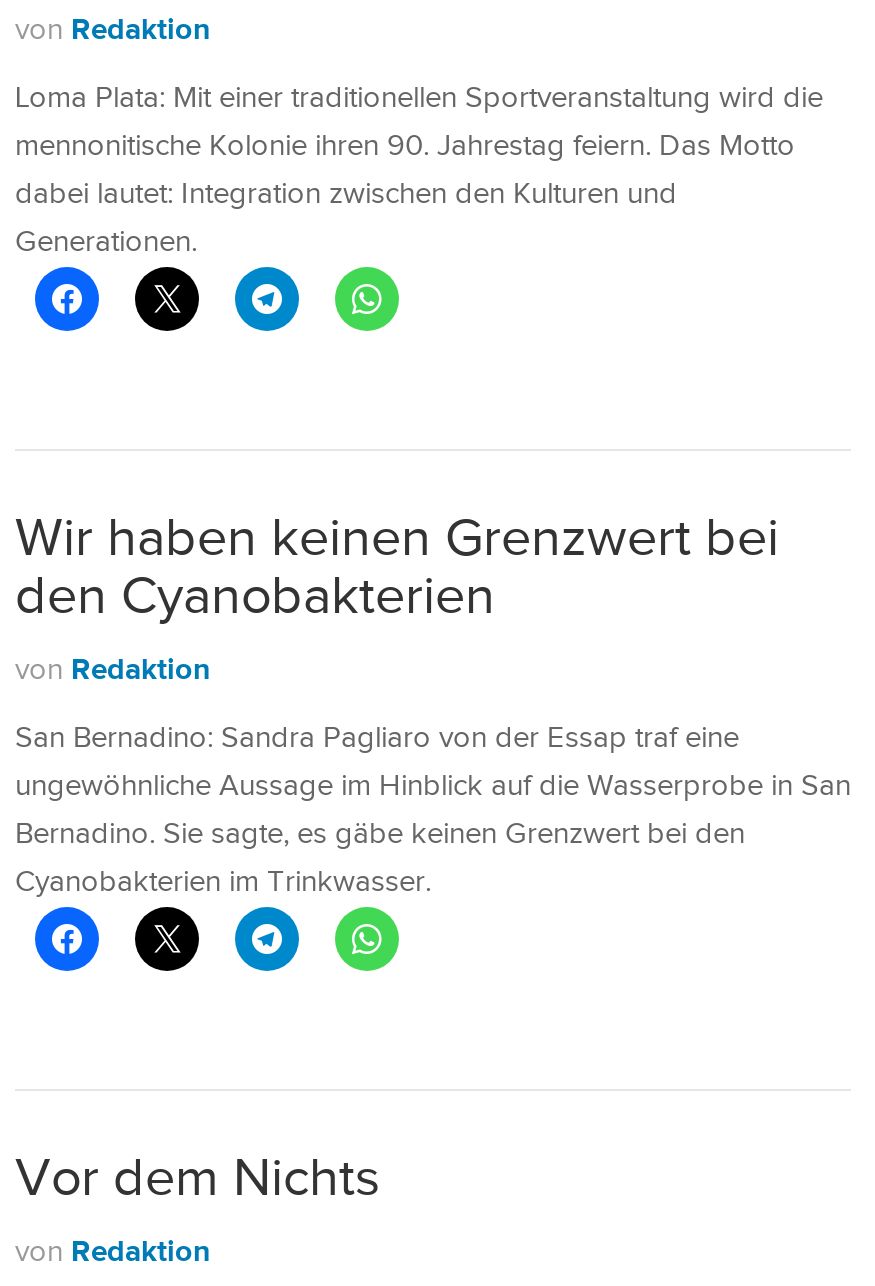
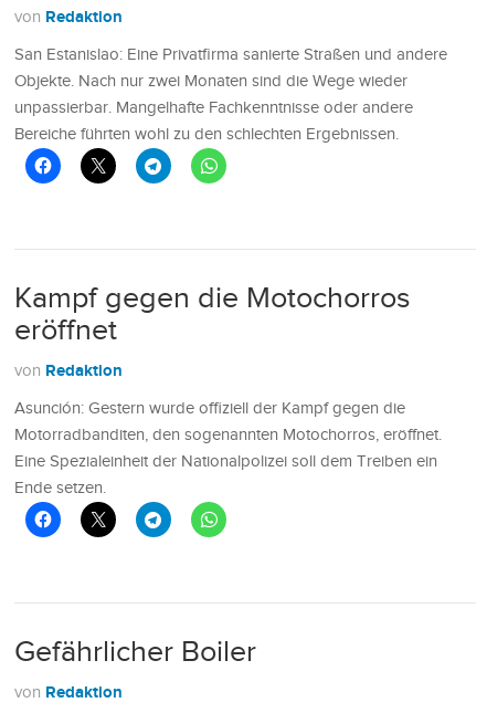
[15,81,823,259] Loma Plata: Mit einer traditionellen Sportveranstaltung wird die | mennonitische Kolonie ihren 90. Jahrestag feiern. Das Motto | dabei lautet: Integration zwischen den Kulturen und | Generationen. -> [14,45,447,144] San Estanislao: Eine Privatfirma sanierte Straßen und andere | Objekte. Nach nur zwei Monaten sind die Wege wieder | unpassierbar. Mangelhafte Fachkenntnisse oder andere | Bereiche führten wohl zu den schlechten Ergebnissen.
[15,507,779,629] Wir haben keinen Grenzwert bei | den Cyanobakterien -> [14,281,411,348] Kampf gegen die Motochorros | eröffnet
[15,721,851,899] San Bernadino: Sandra Pagliaro von der Essap traf eine | ungewöhnliche Aussage im Hinblick auf die Wasserprobe in San | Bernadino. Sie sagte, es gäbe keinen Grenzwert bei den | Cyanobakterien im Trinkwasser. -> [14,399,442,497] Asunción: Gestern wurde offiziell der Kampf gegen die | Motorradbanditen, den sogenannten Motochorros, eröffnet. | Eine Spezialeinheit der Nationalpolizei soll dem Treiben ein | Ende setzen.
[15,1147,381,1211] Vor dem Nichts -> [14,635,256,670] Gefährlicher Boiler

